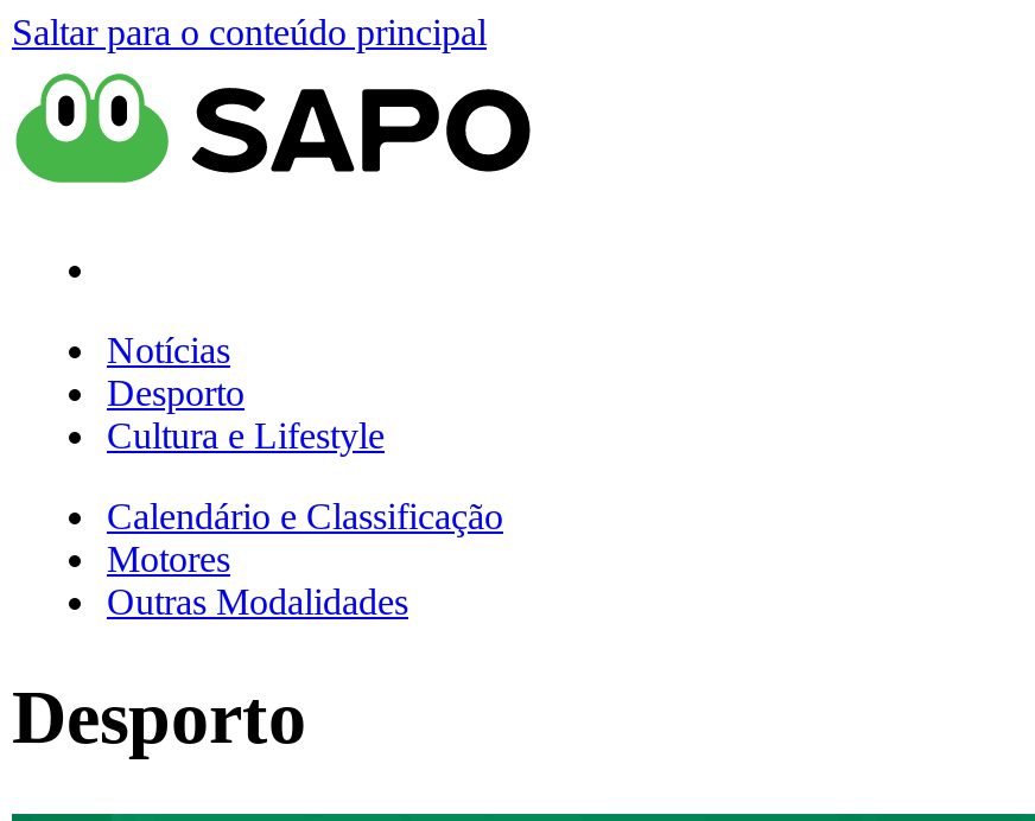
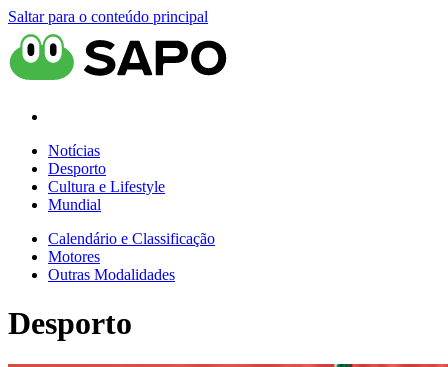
none -> [48,196,101,213] Mundial

